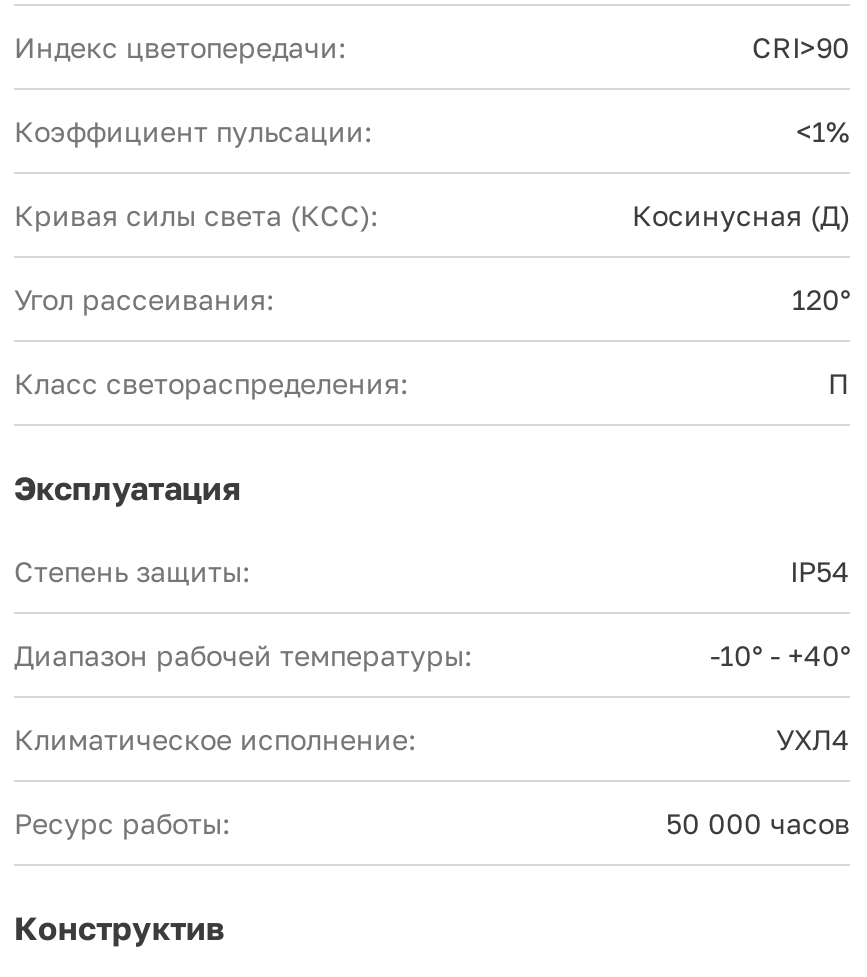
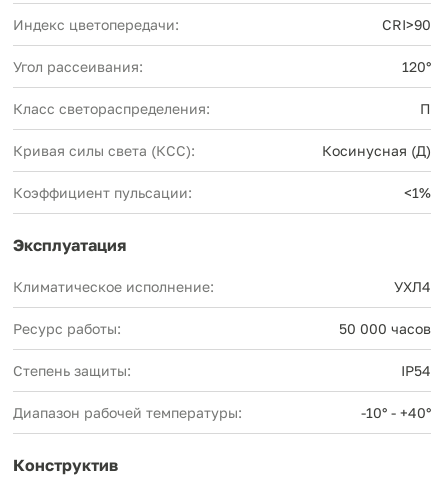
moved [14,114,850,232] -> [13,142,431,201]: Кривая силы света (КСС): | Косинусная (Д) | Коэффициент пульсации: | <1%
moved [14,282,850,400] -> [13,58,431,117]: Угол рассеивания: | 120° | Класс светораспределения: | П
moved [14,554,850,672] -> [13,362,431,421]: Степень защиты: | IP54 | Диапазон рабочей температуры: | -10° - +40°
moved [14,722,850,840] -> [13,278,431,337]: Климатическое исполнение: | УХЛ4 | Ресурс работы: | 50 000 часов

